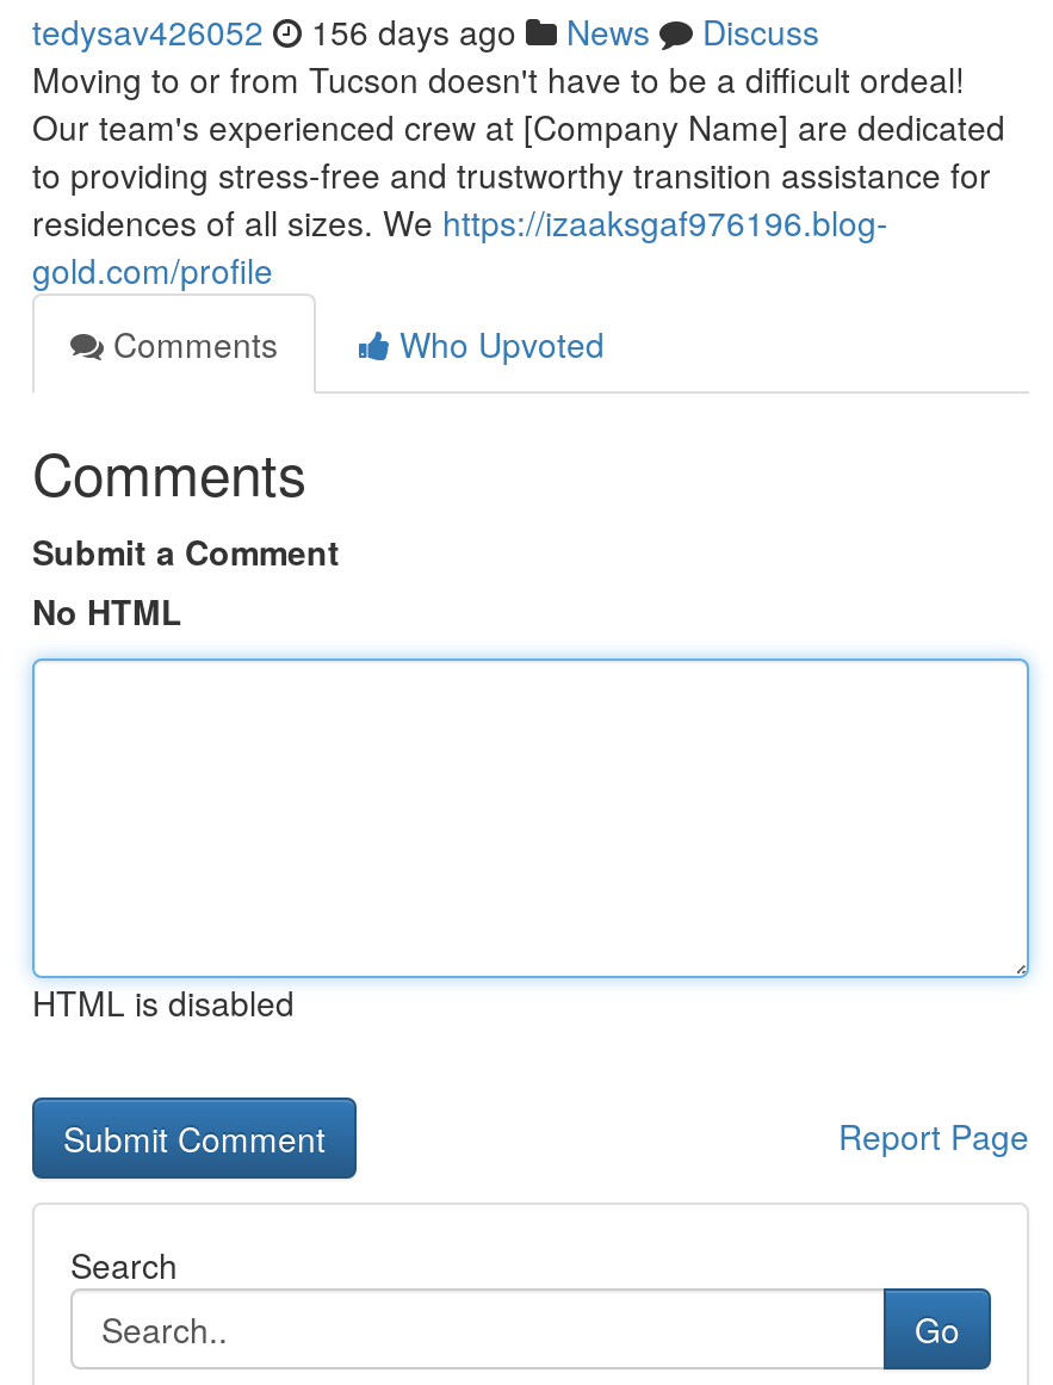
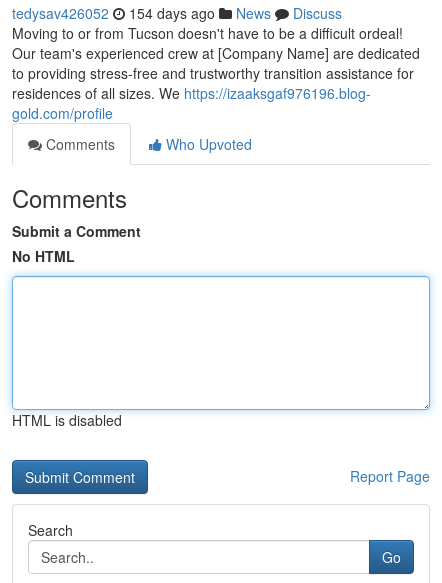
[32,7,819,55] tedysav426052 156 days ago News Discuss -> [12,3,342,23] tedysav426052 154 days ago News Discuss

